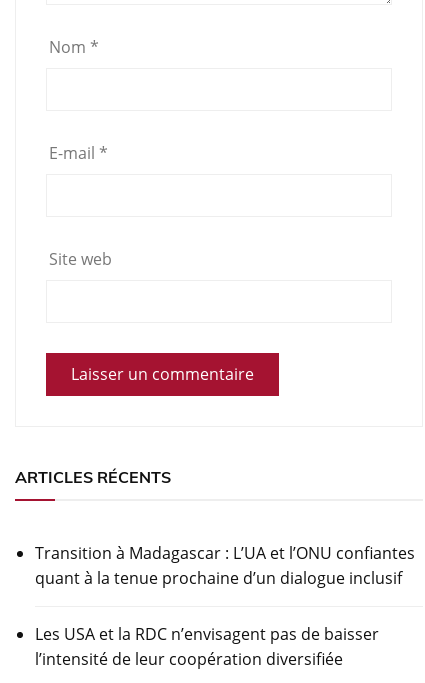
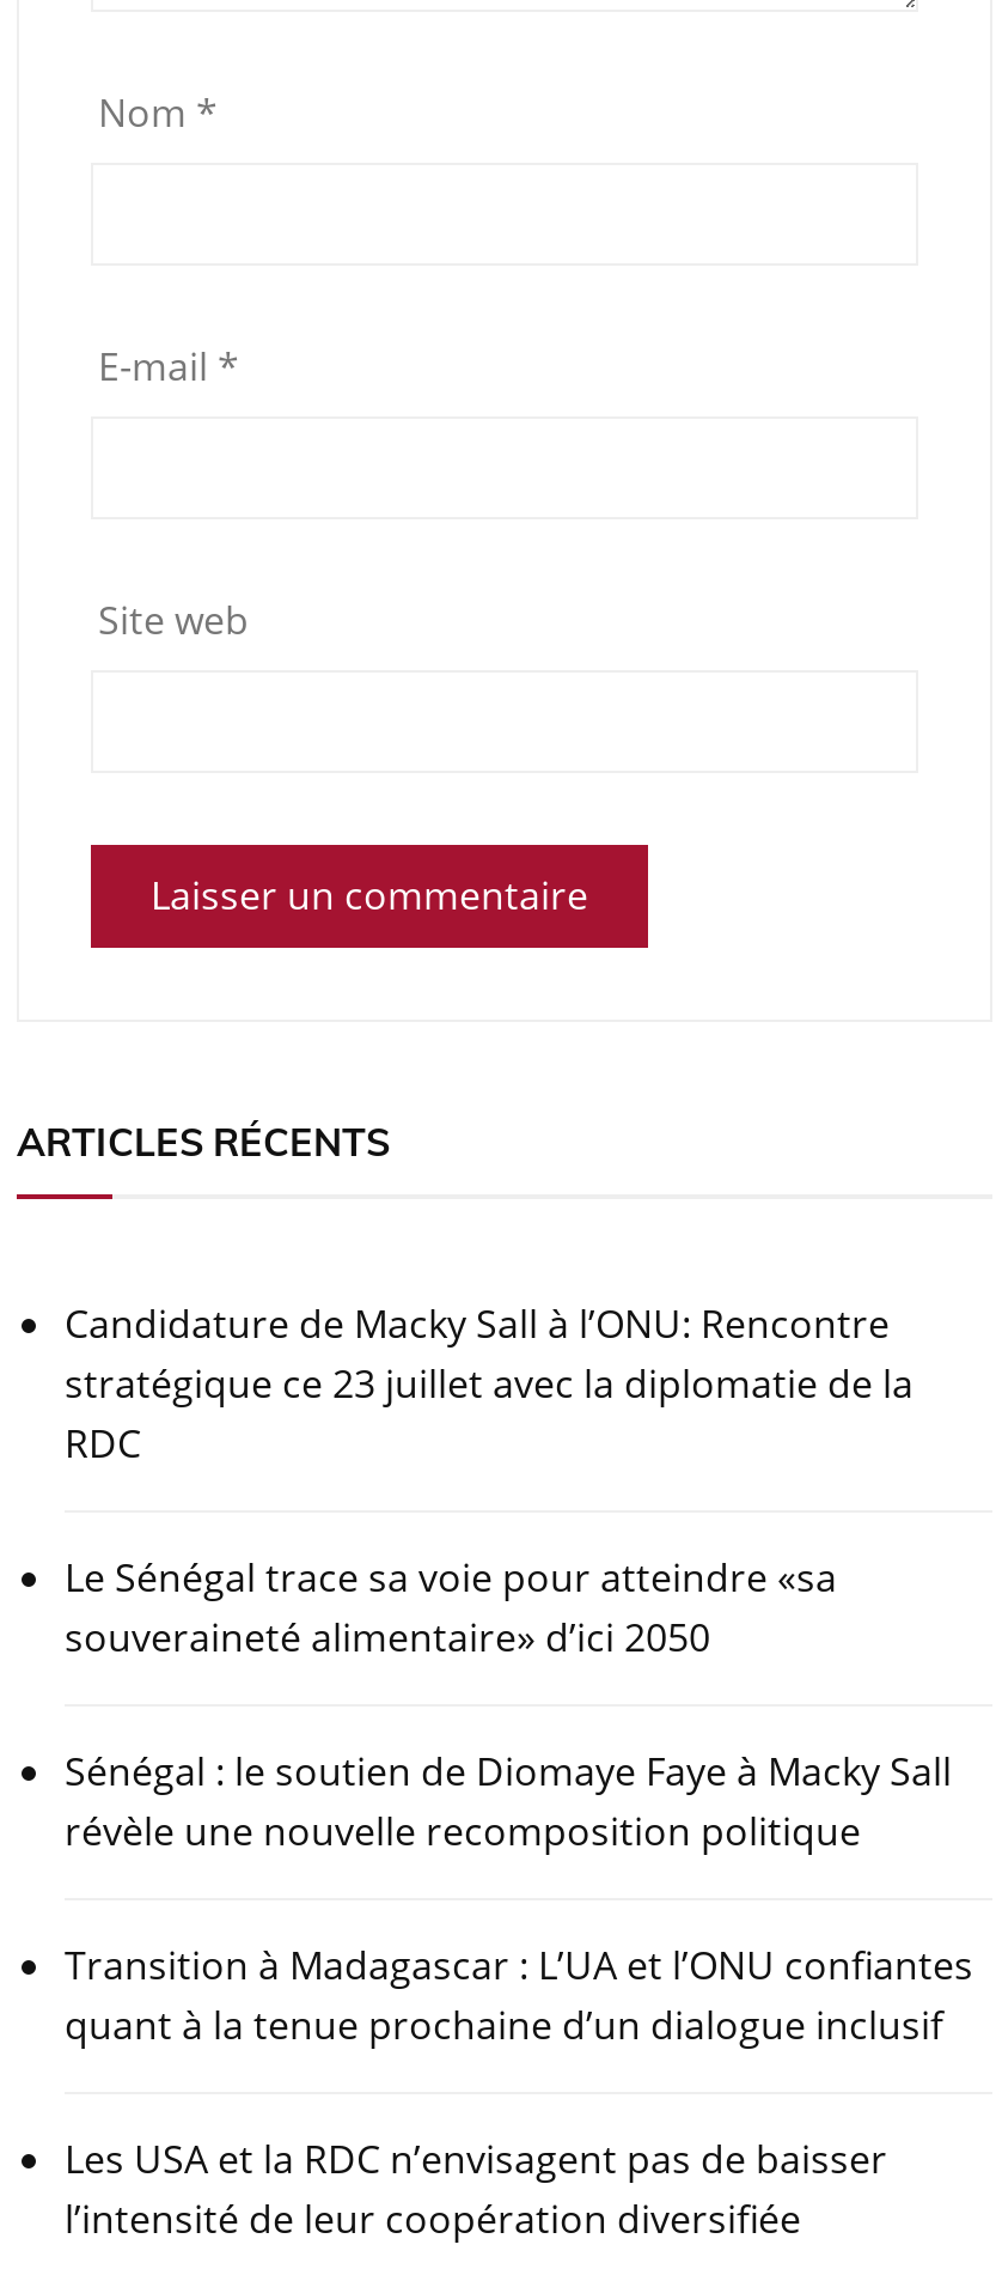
none -> [65,1297,952,1858] Candidature de Macky Sall à l’ONU: Rencontre | stratégique ce 23 juillet avec la diplomatie de la | RDC | Le Sénégal trace sa voie pour atteindre «sa | souveraineté alimentaire» d’ici 2050 | Sénégal : le soutien de Diomaye Faye à Macky Sall | révèle une nouvelle recomposition politique

